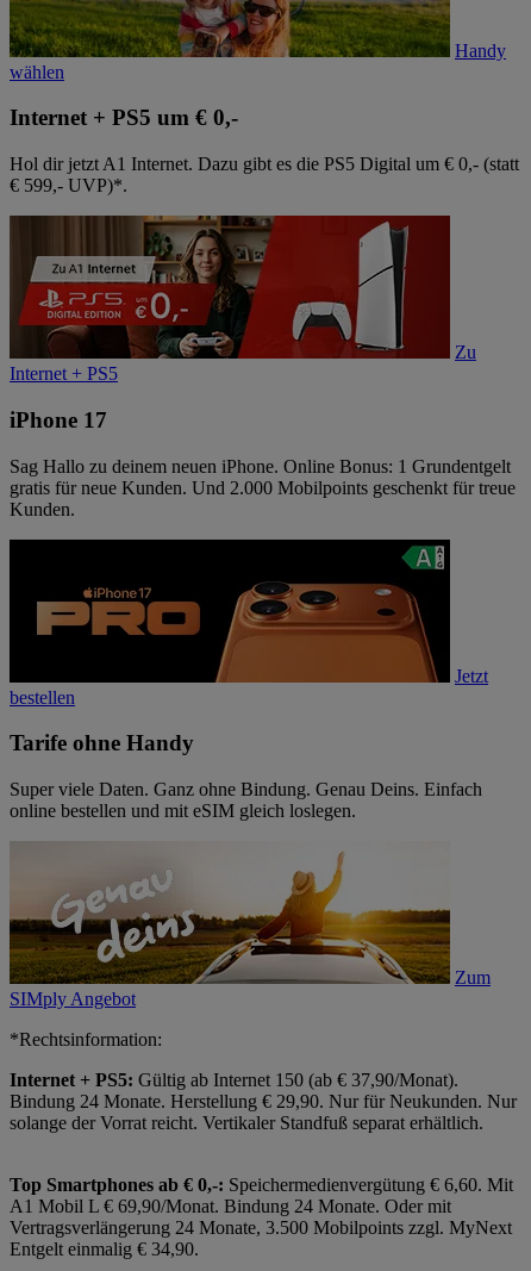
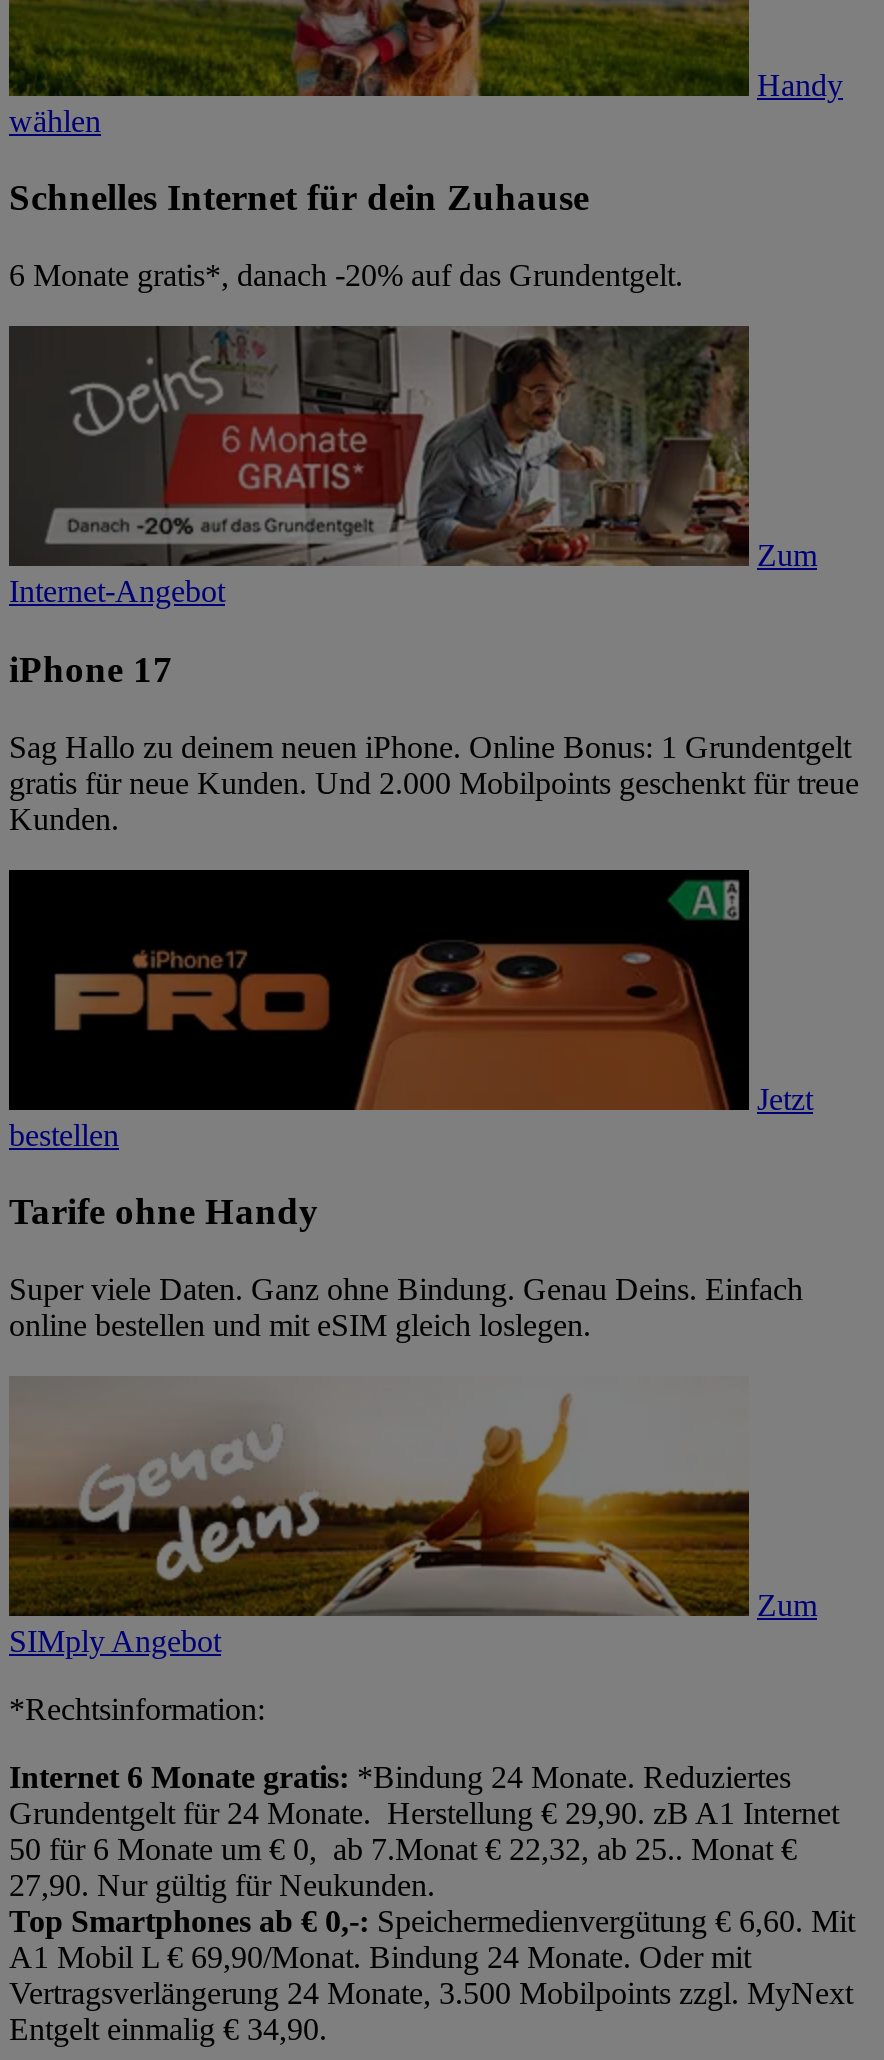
[10,105,238,130] Internet + PS5 um € 0,- -> [9,177,589,219] Schnelles Internet für dein Zuhause
[10,154,519,195] Hol dir jetzt A1 Internet. Dazu gibt es die PS5 Digital um € 0,- (statt | € 599,- UVP)*. -> [9,258,683,292] 6 Monate gratis*, danach -20% auf das Grundentgelt.
[10,214,476,384] [image] | Zu | Internet + PS5 -> [9,324,817,608] [image] | Zum | Internet-Angebot
[10,1070,517,1133] Internet + PS5: Gültig ab Internet 150 (ab € 37,90/Monat). | Bindung 24 Monate. Herstellung € 29,90. Nur für Neukunden. Nur | solange der Vorrat reicht. Vertikaler Standfuß separat erhältlich. -> [9,1760,839,1902] Internet 6 Monate gratis: *Bindung 24 Monate. Reduziertes | Grundentgelt für 24 Monate. Herstellung € 29,90. zB A1 Internet | 50 für 6 Monate um € 0, ab 7.Monat € 22,32, ab 25.. Monat € | 27,90. Nur gültig für Neukunden.

